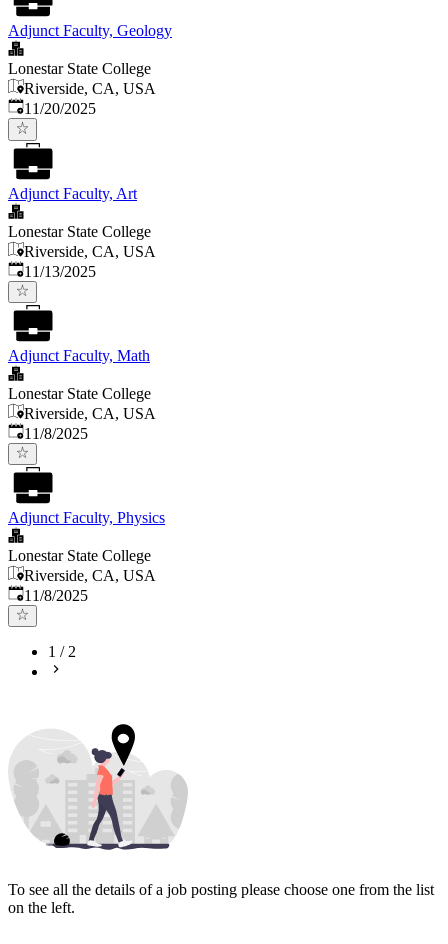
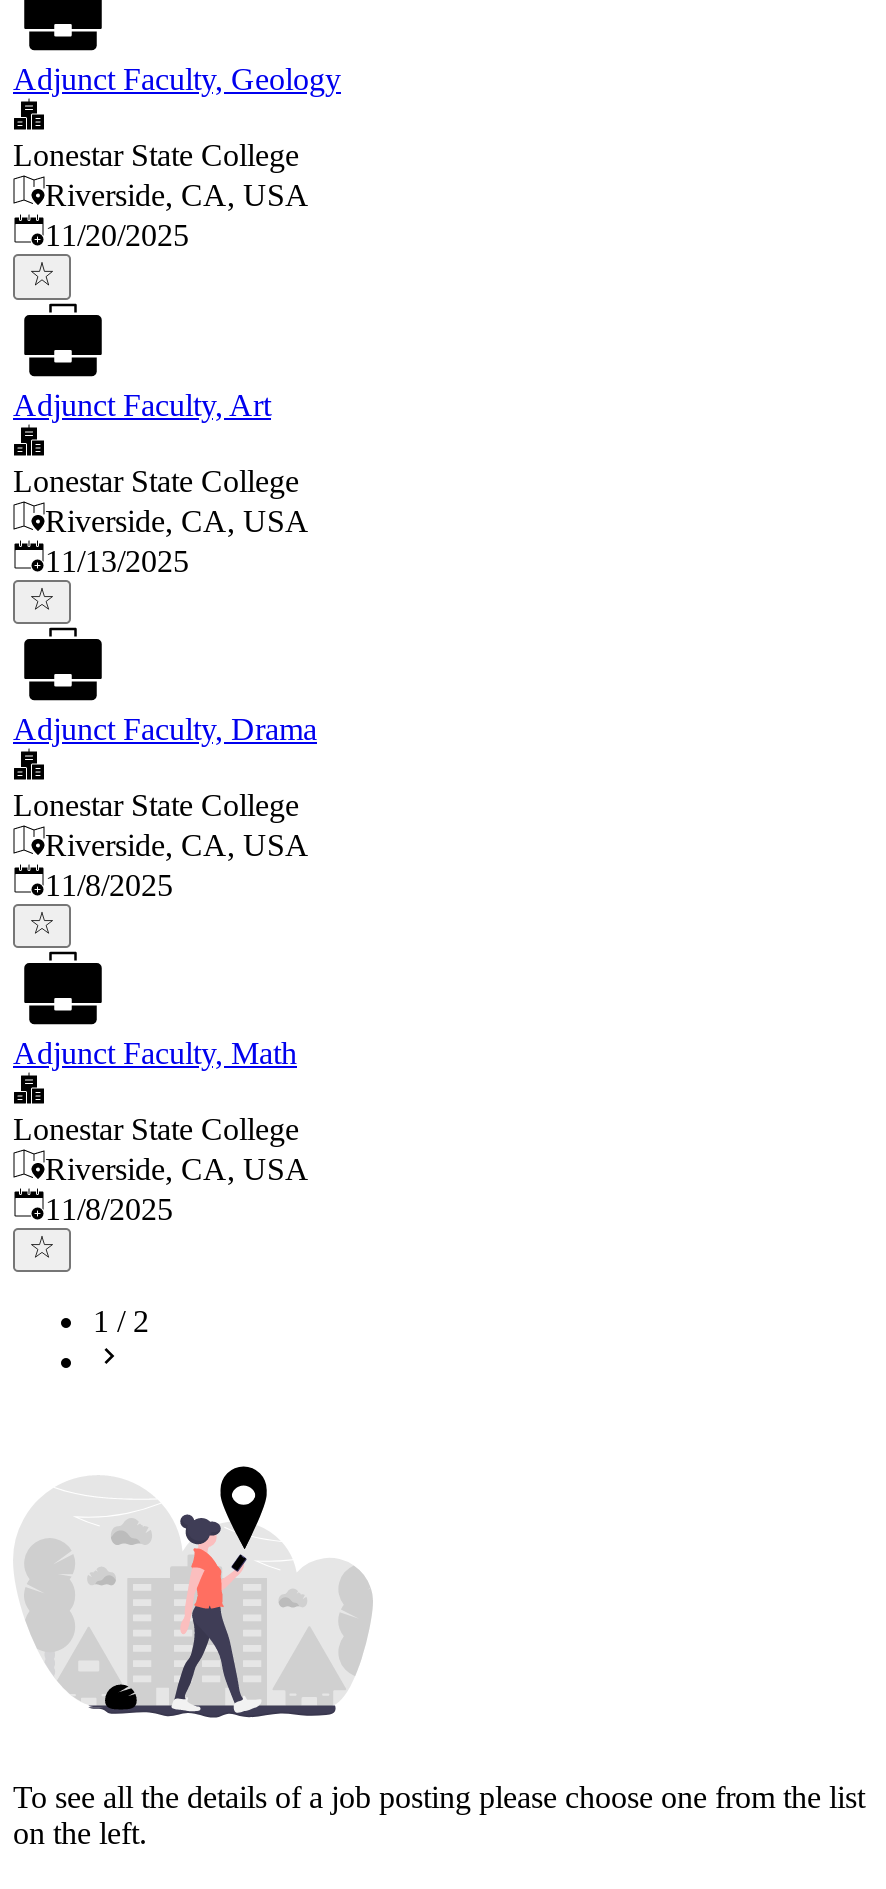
none -> [13,712,317,746] Adjunct Faculty, Drama
moved [8,347,150,364] -> [13,1036,297,1070]: Adjunct Faculty, Math
[8,509,165,526] Adjunct Faculty, Physics -> none

